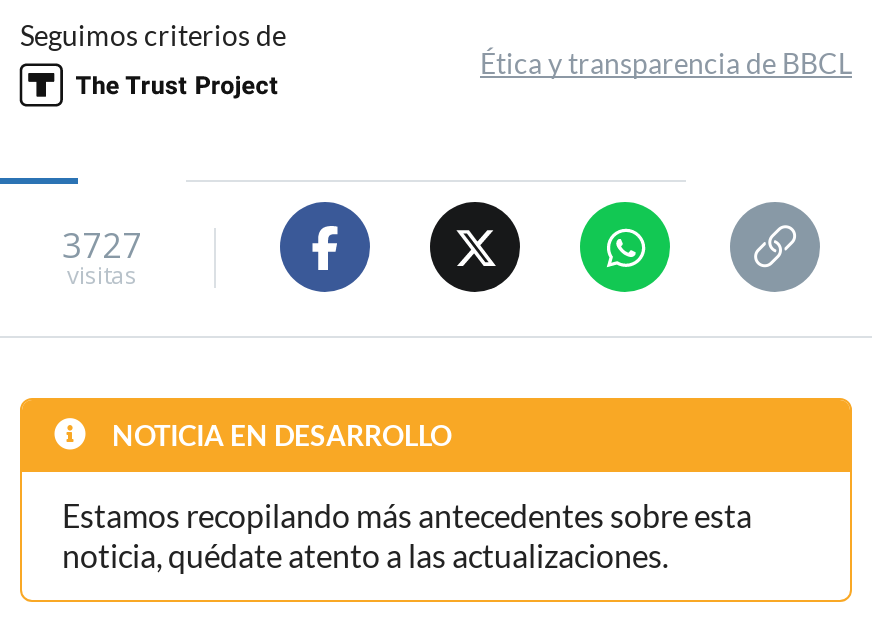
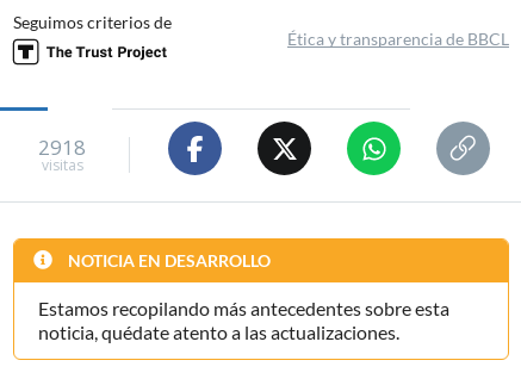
[62,222,142,268] 3727 -> [38,133,86,161] 2918

